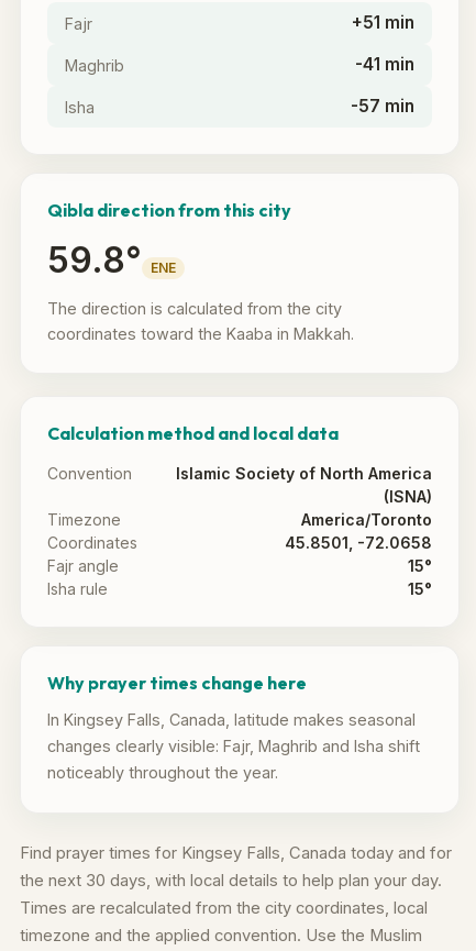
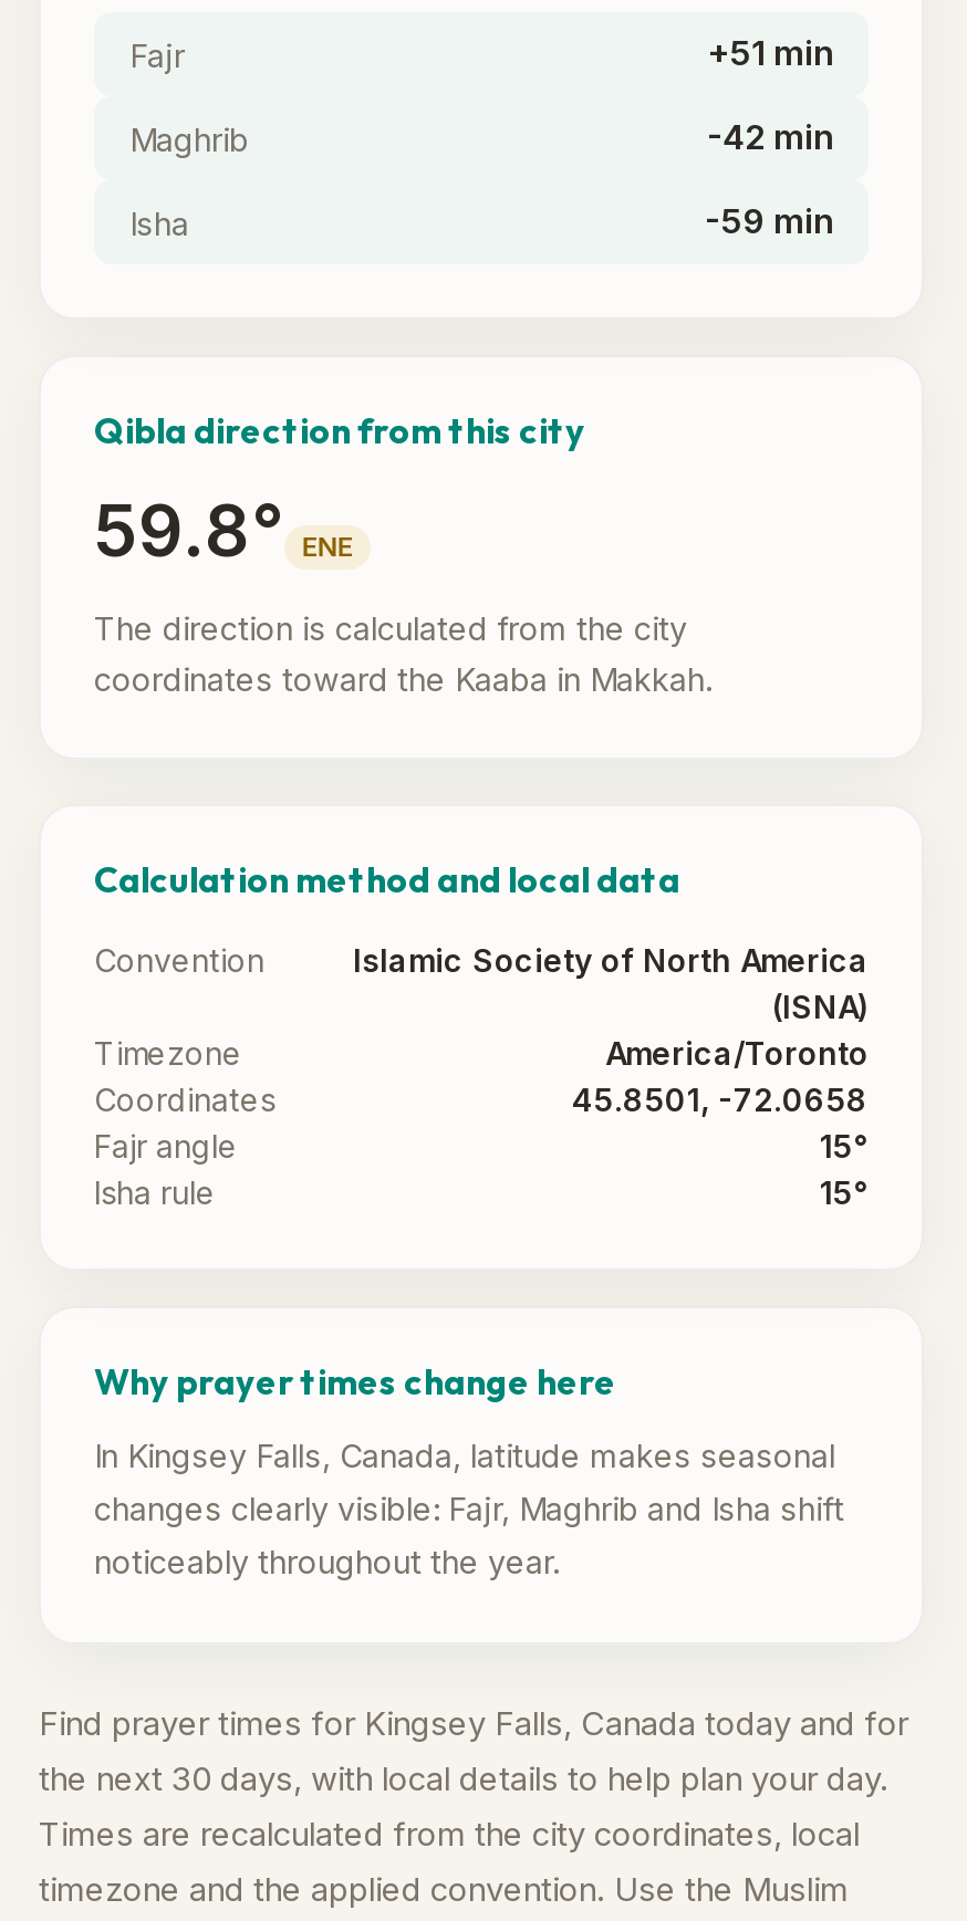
[355,54,414,75] -41 min -> [707,116,833,158] -42 min
[351,96,414,117] -57 min -> [705,200,833,242] -59 min

